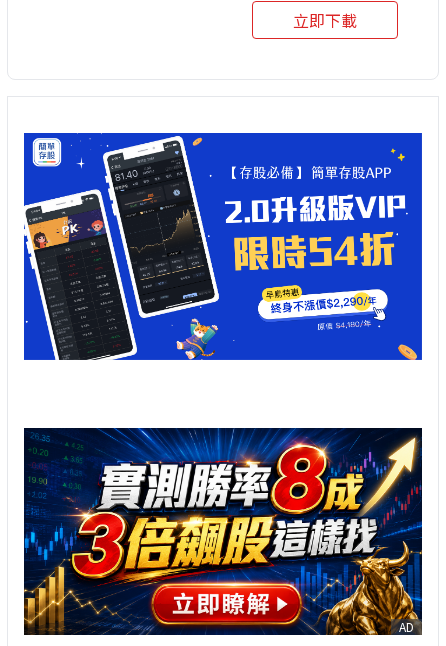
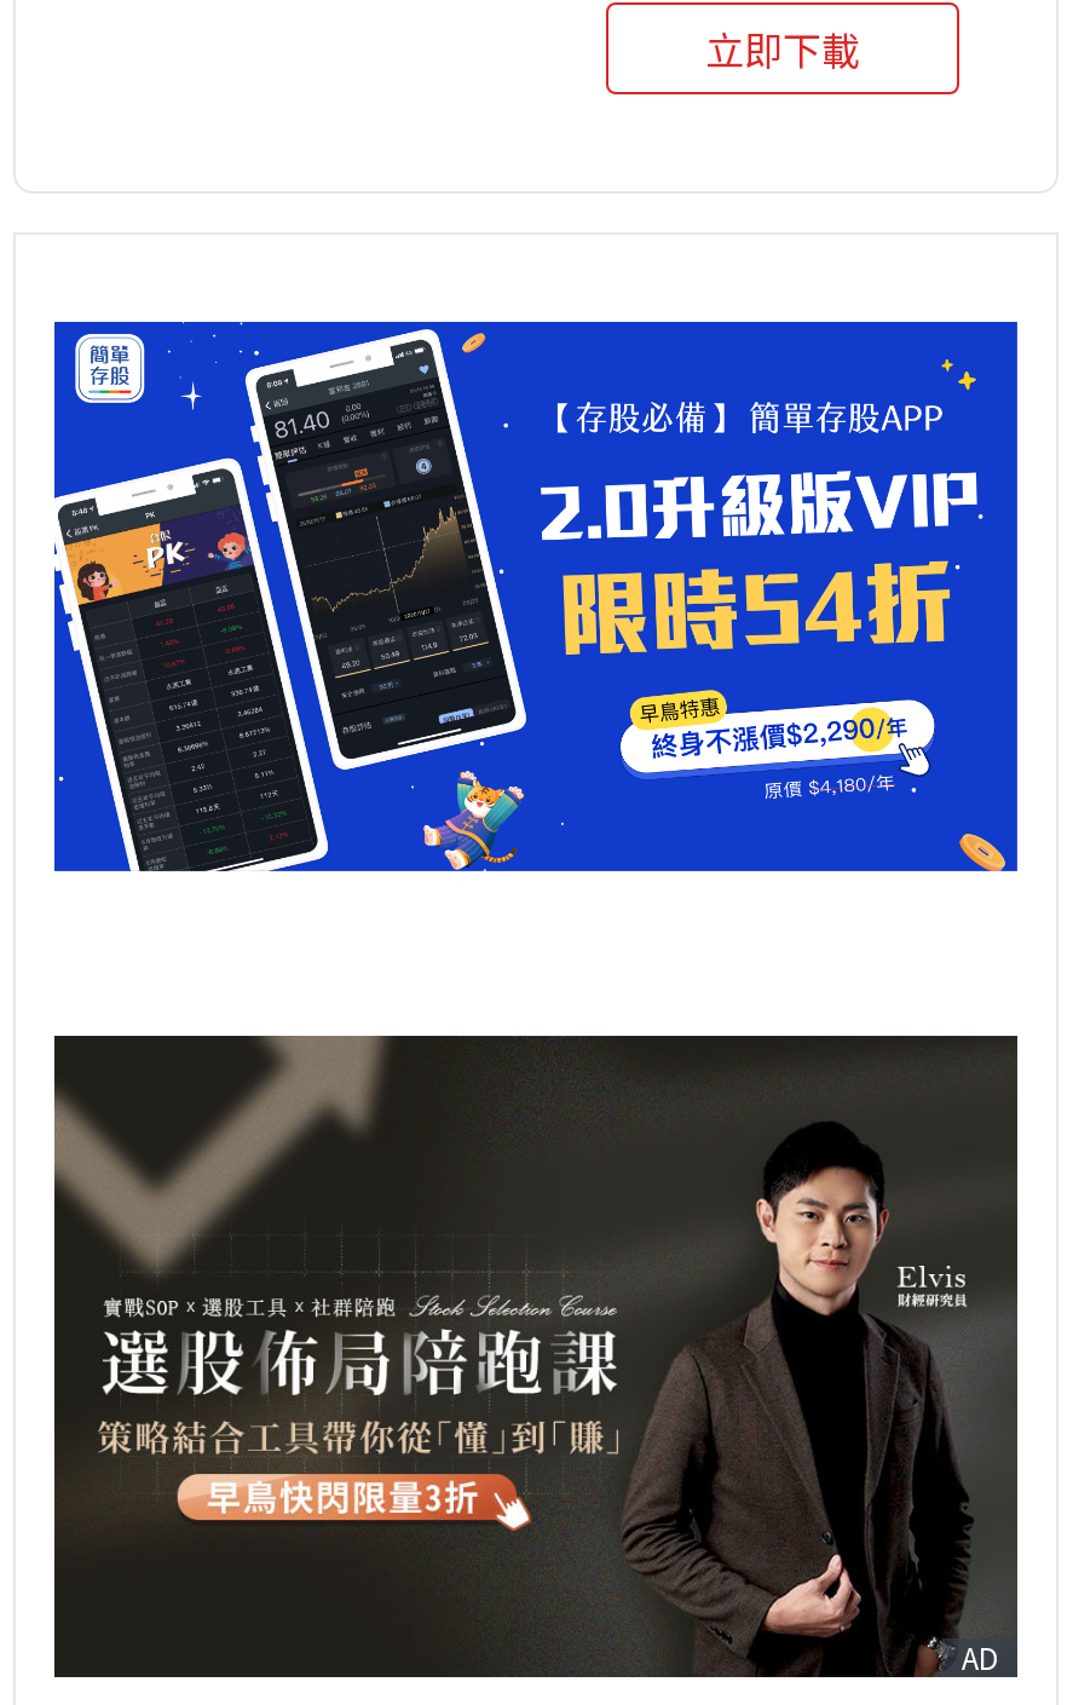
[23,427,423,636] [image] -> [52,1033,1017,1680] [image]

